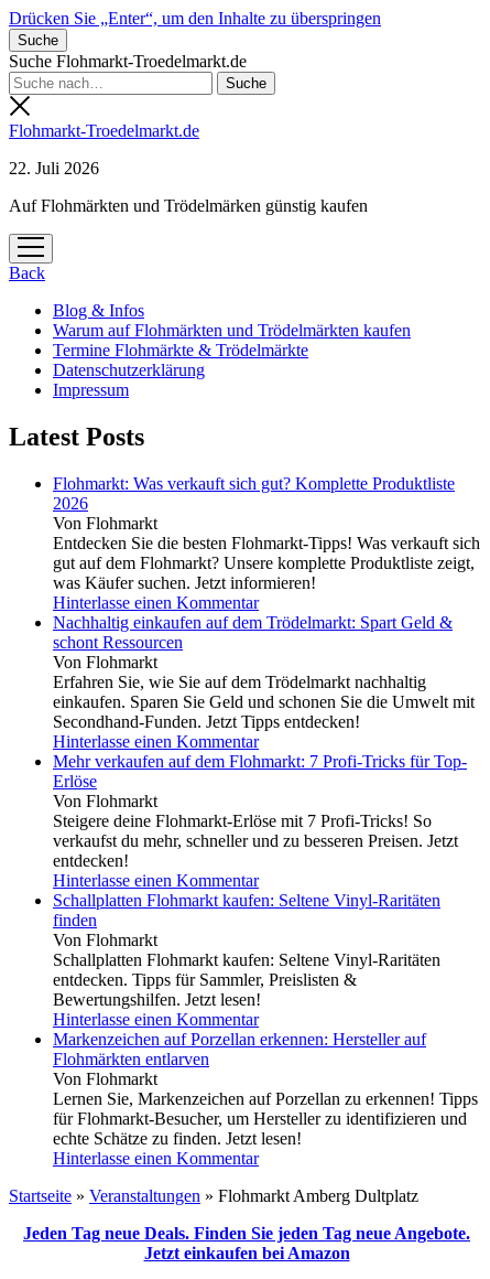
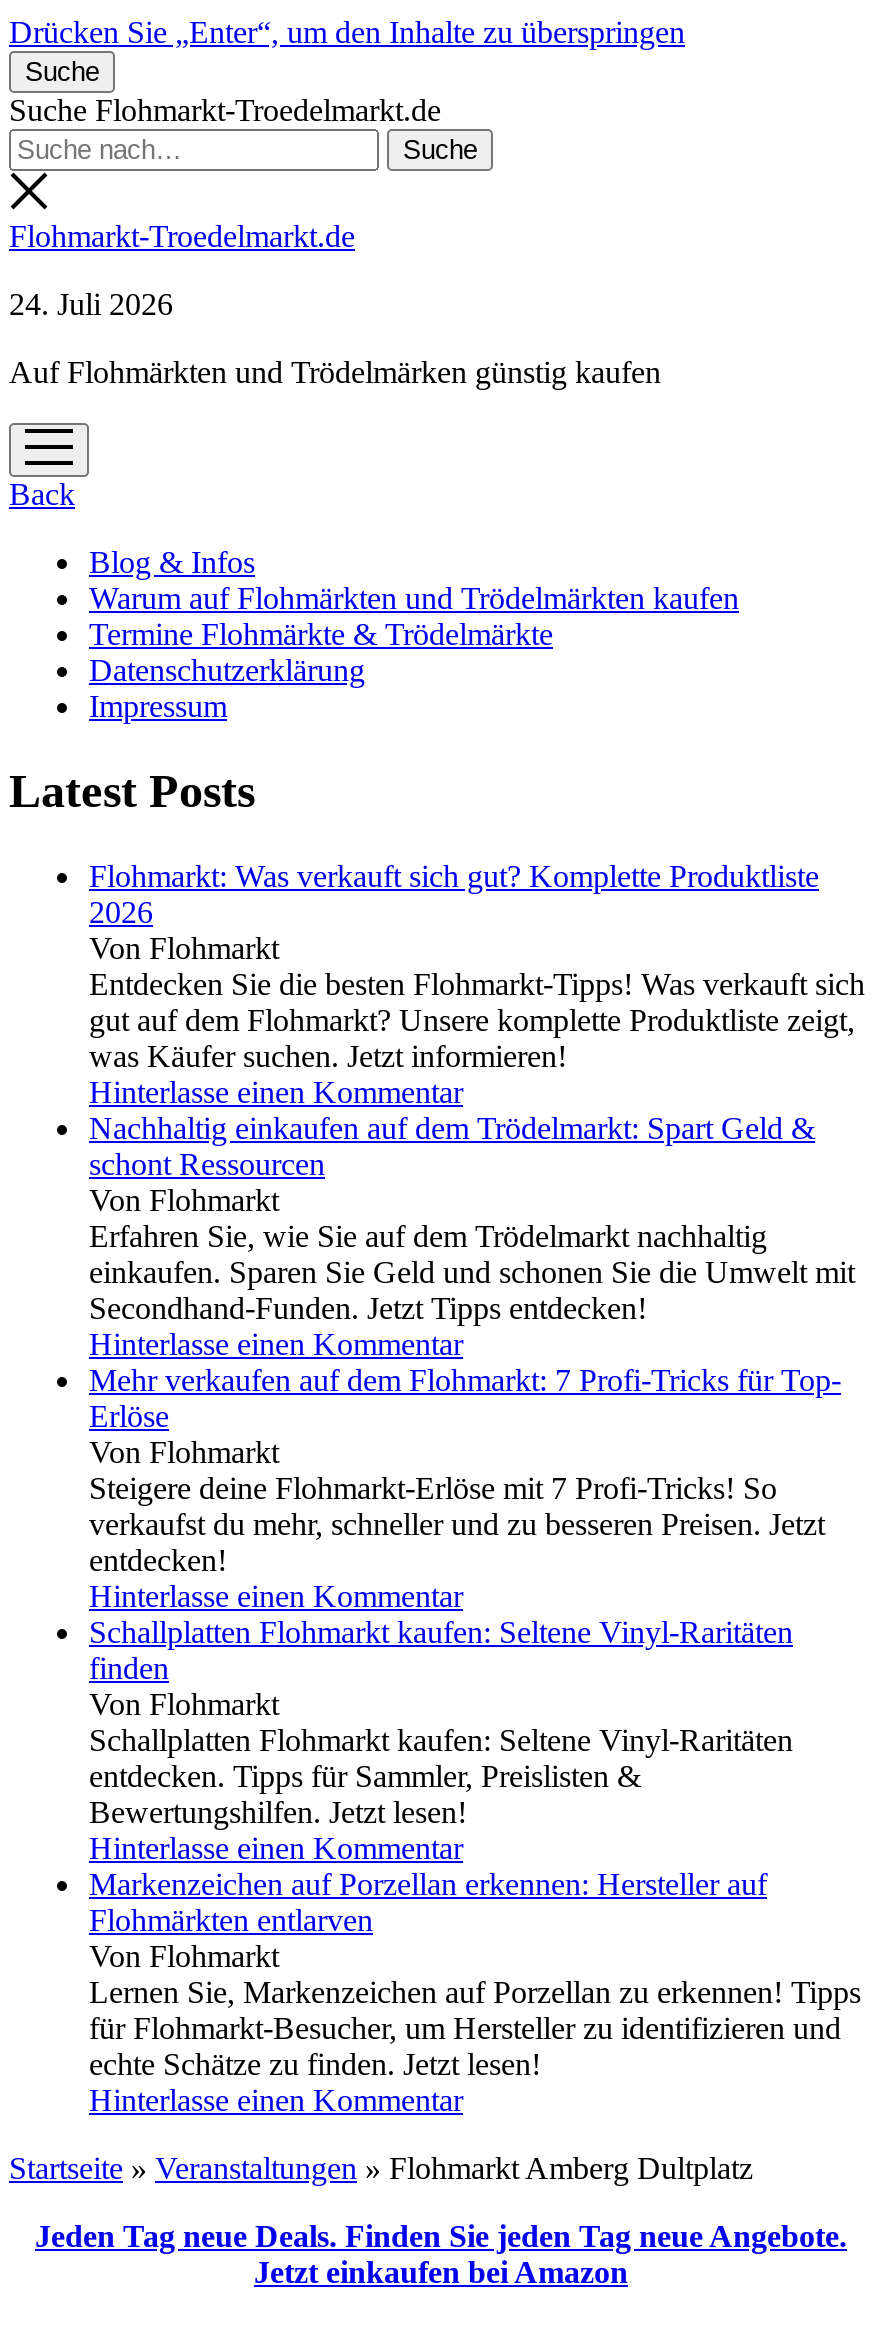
[9,159,99,178] 22. Juli 2026 -> [9,287,173,321] 24. Juli 2026

